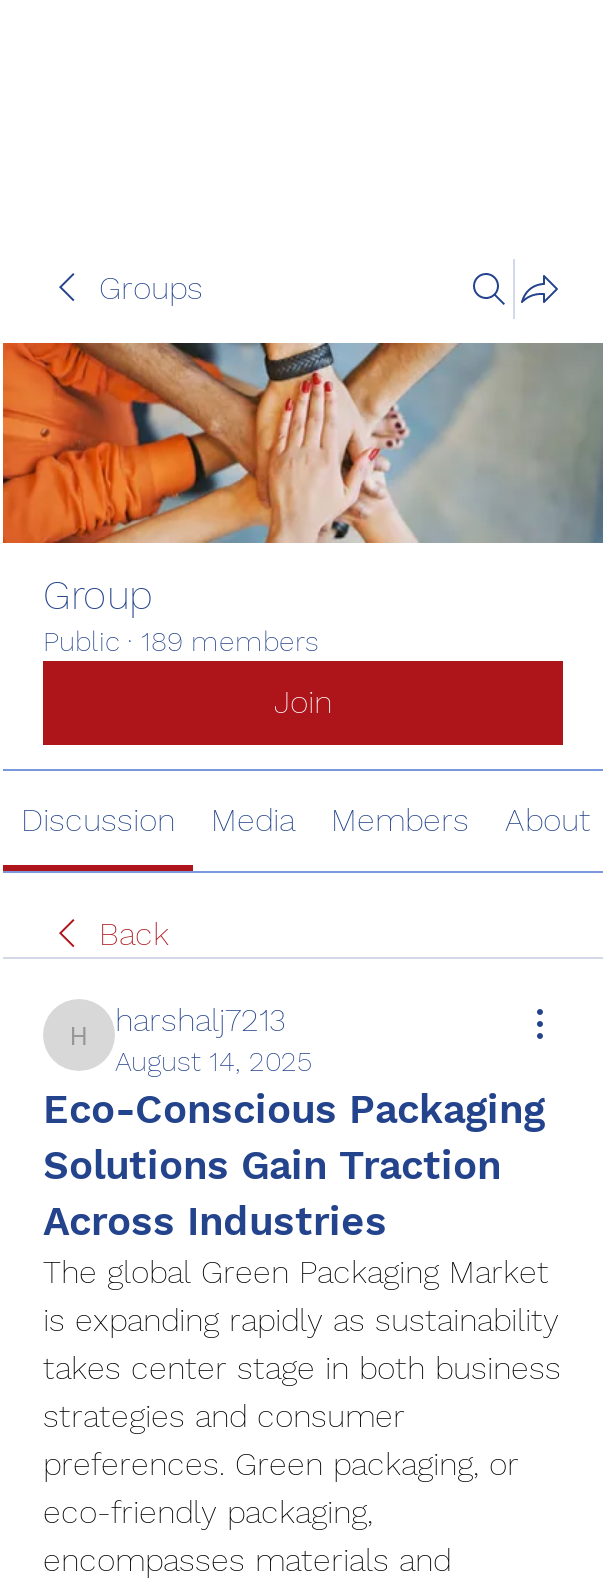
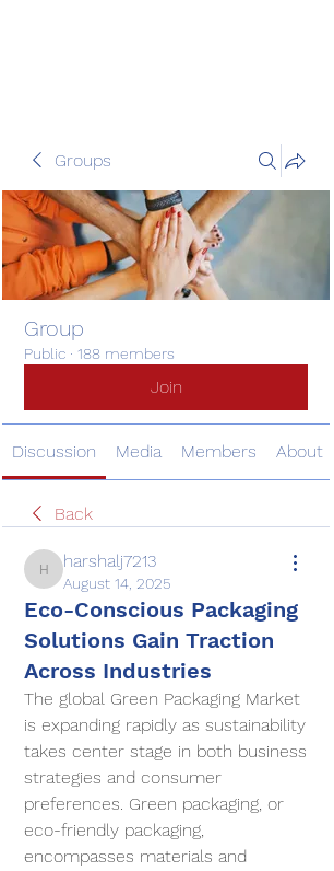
[43,625,319,657] Public · 189 members -> [24,345,175,362] Public · 188 members

